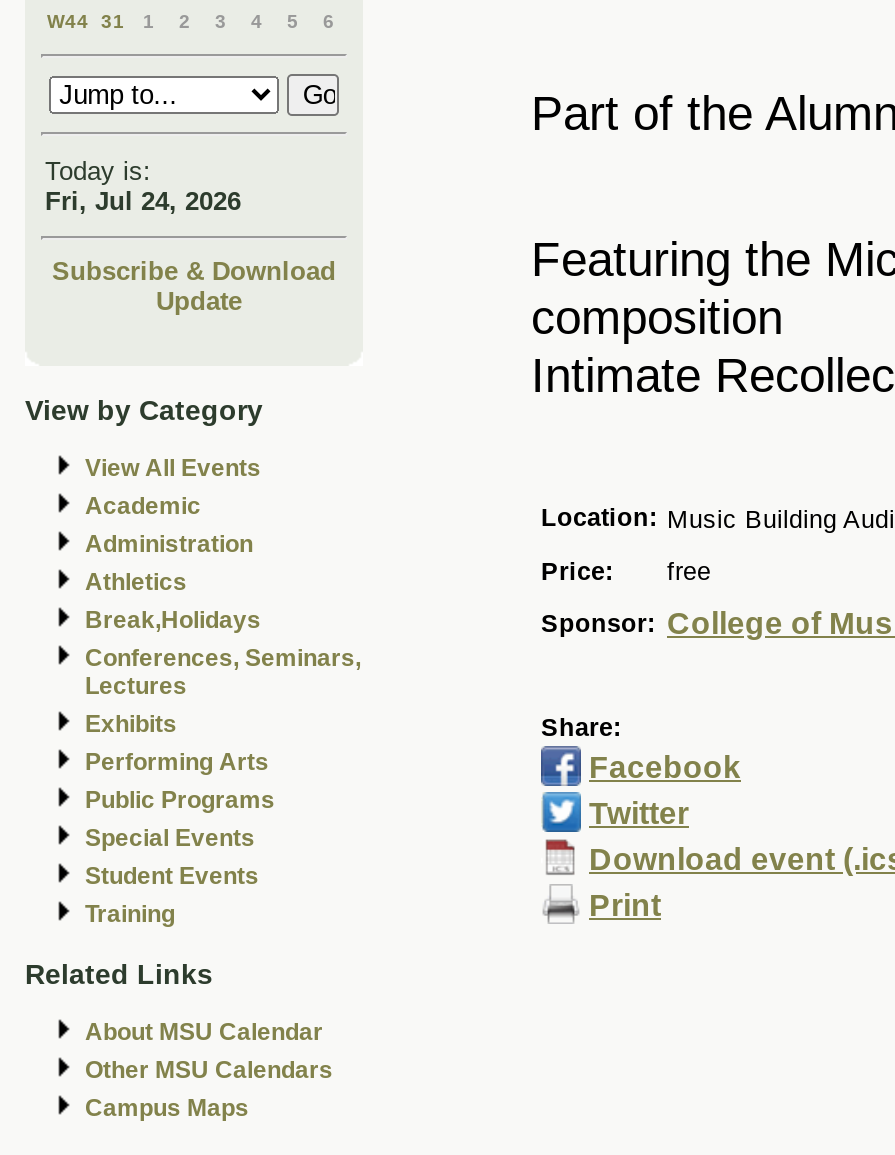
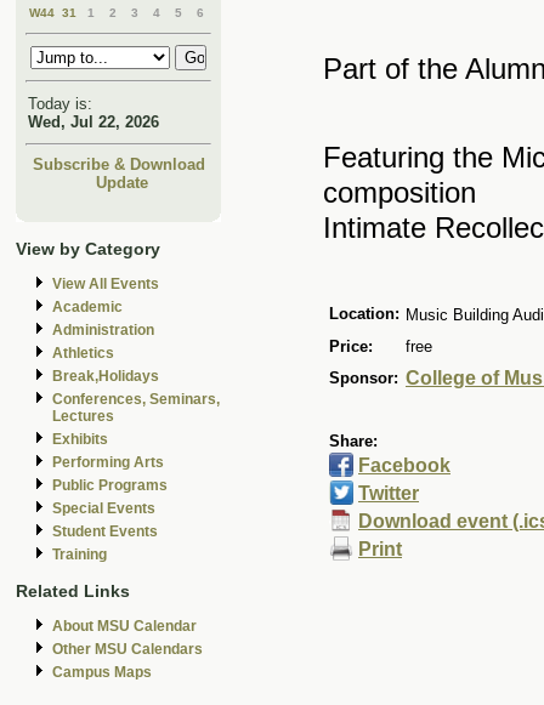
[45,187,241,217] Fri, Jul 24, 2026 -> [28,113,159,131] Wed, Jul 22, 2026

